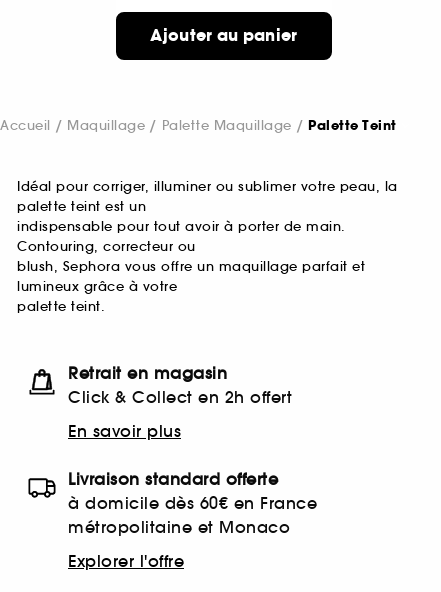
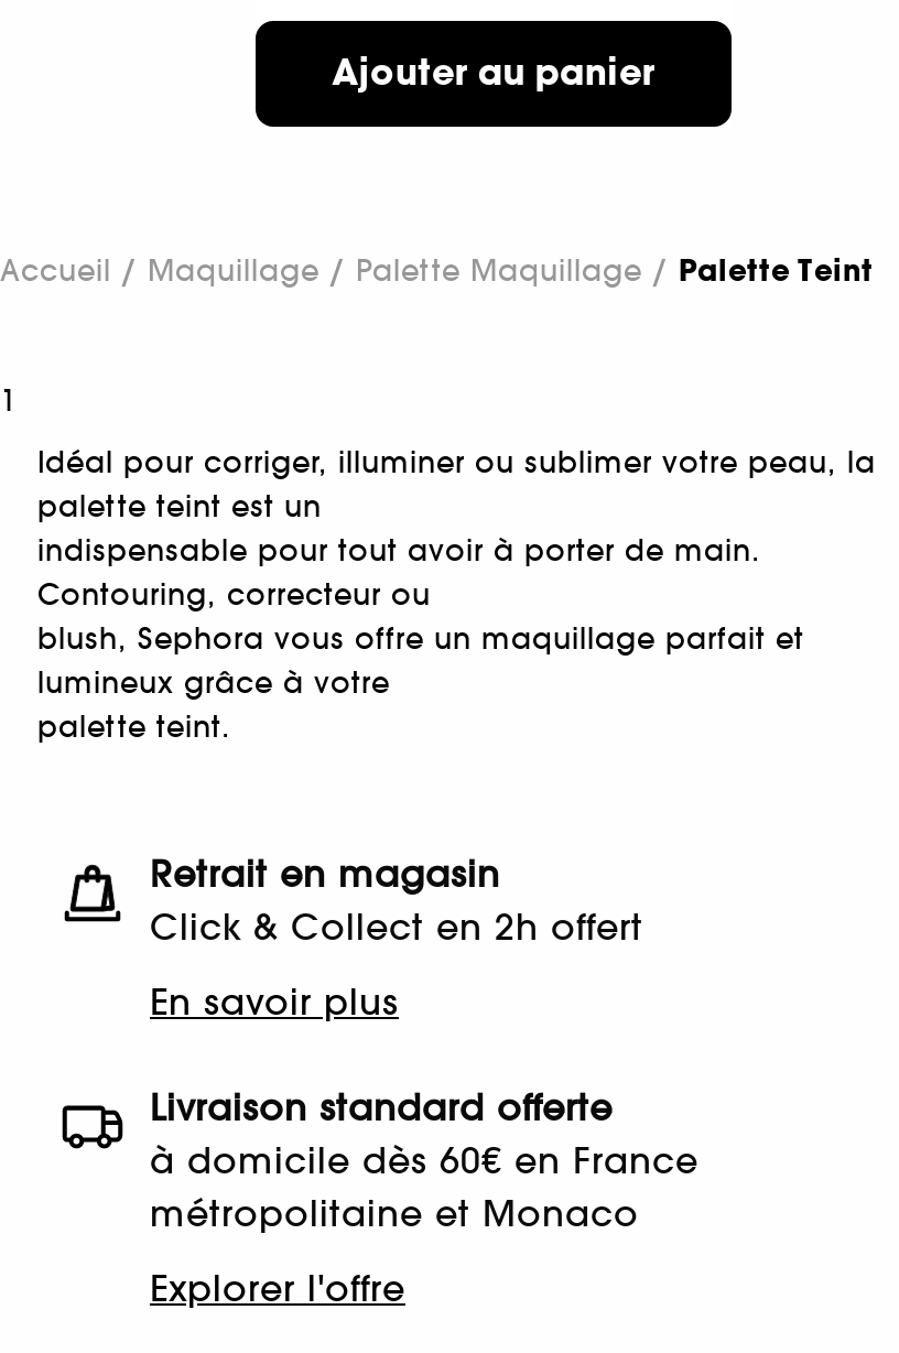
none -> [0,382,17,420] 1

